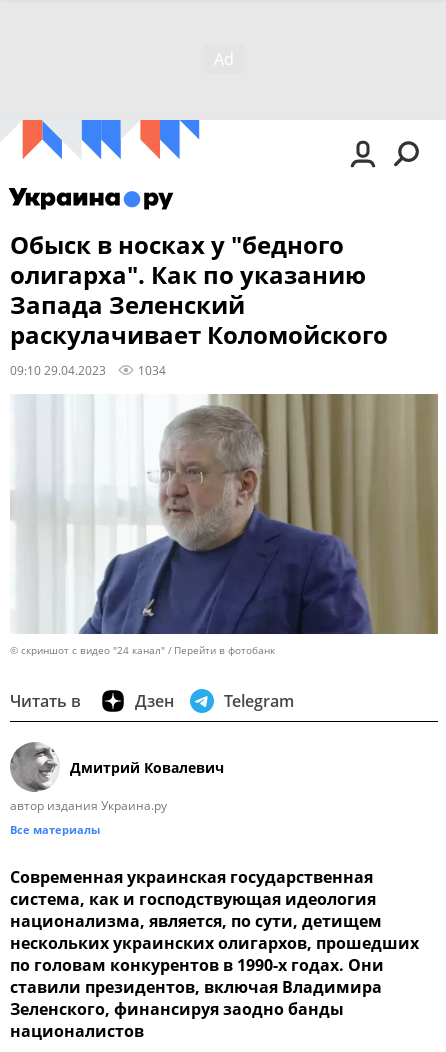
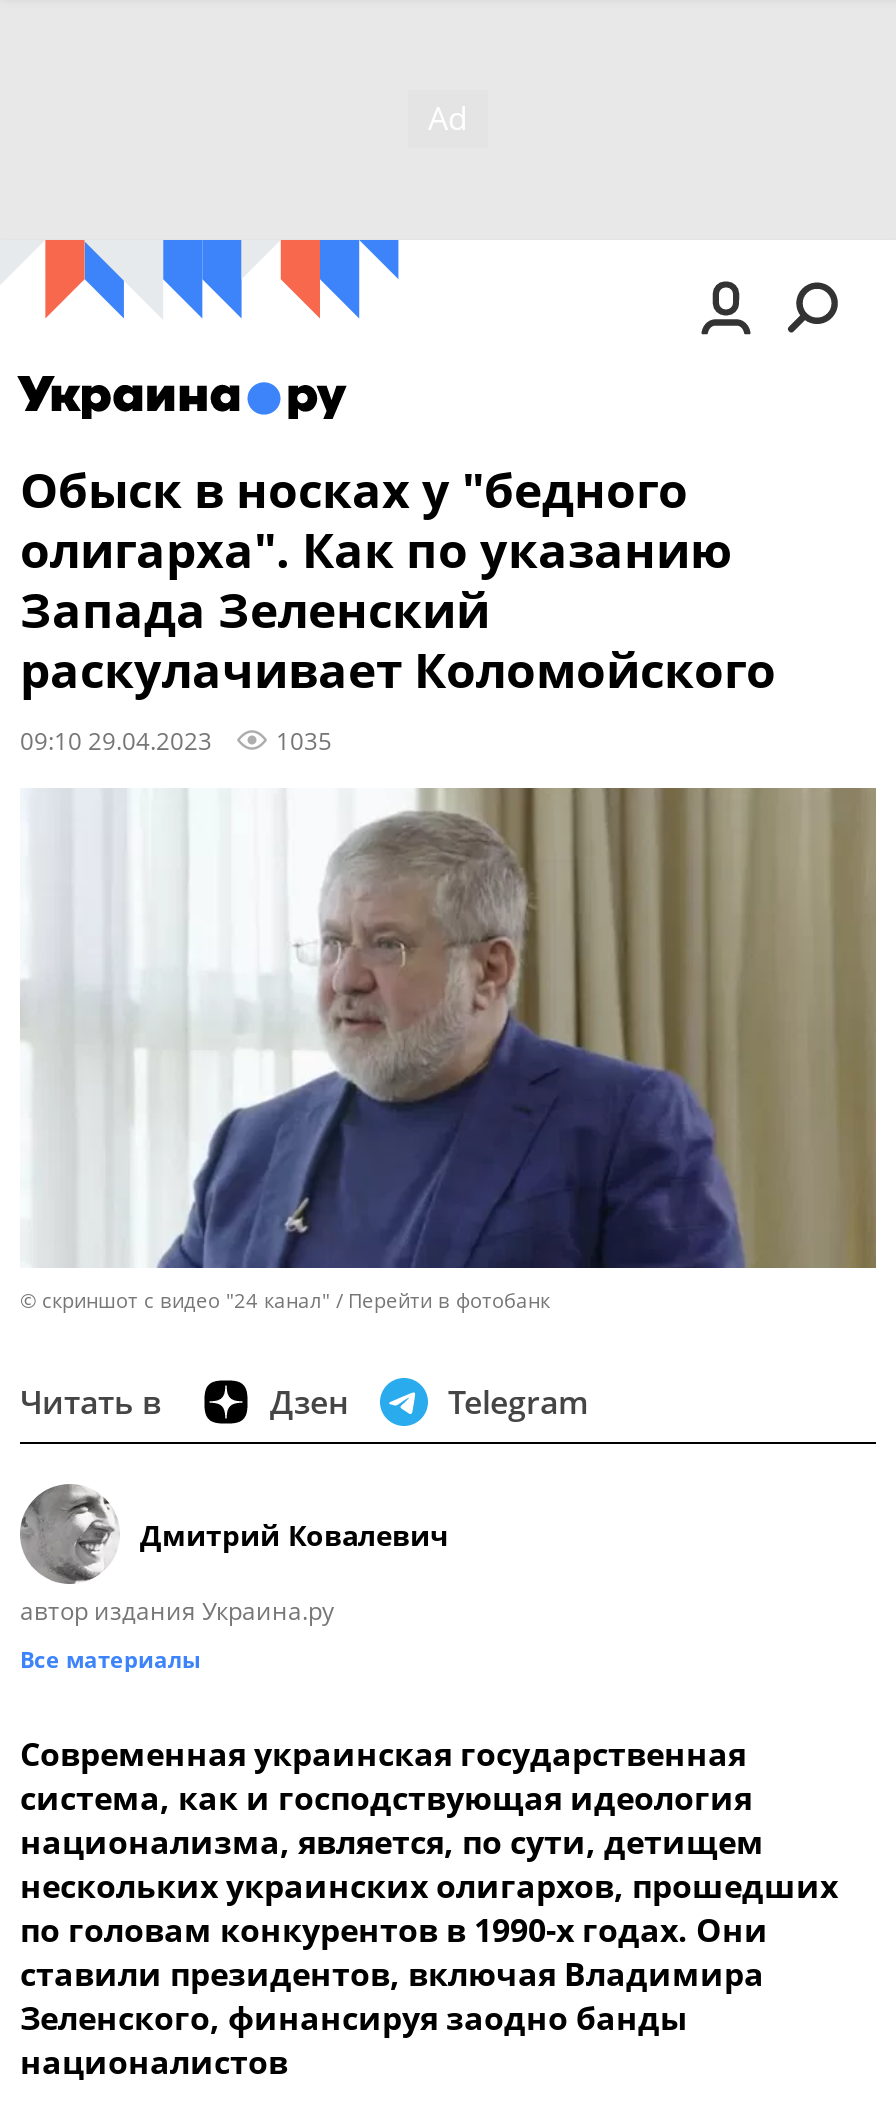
[10,362,166,378] 09:10 29.04.2023 1034 -> [20,724,332,756] 09:10 29.04.2023 1035

